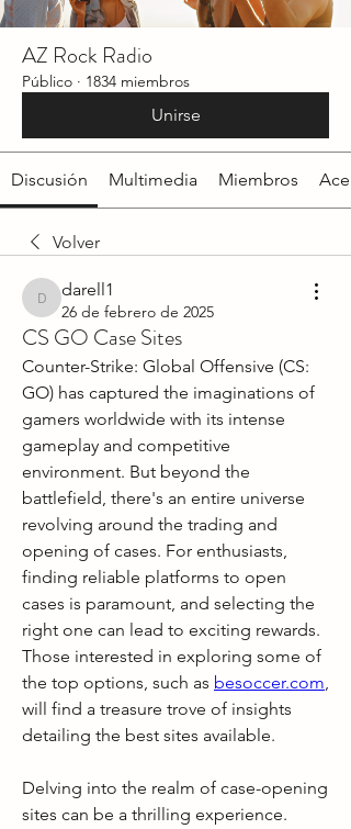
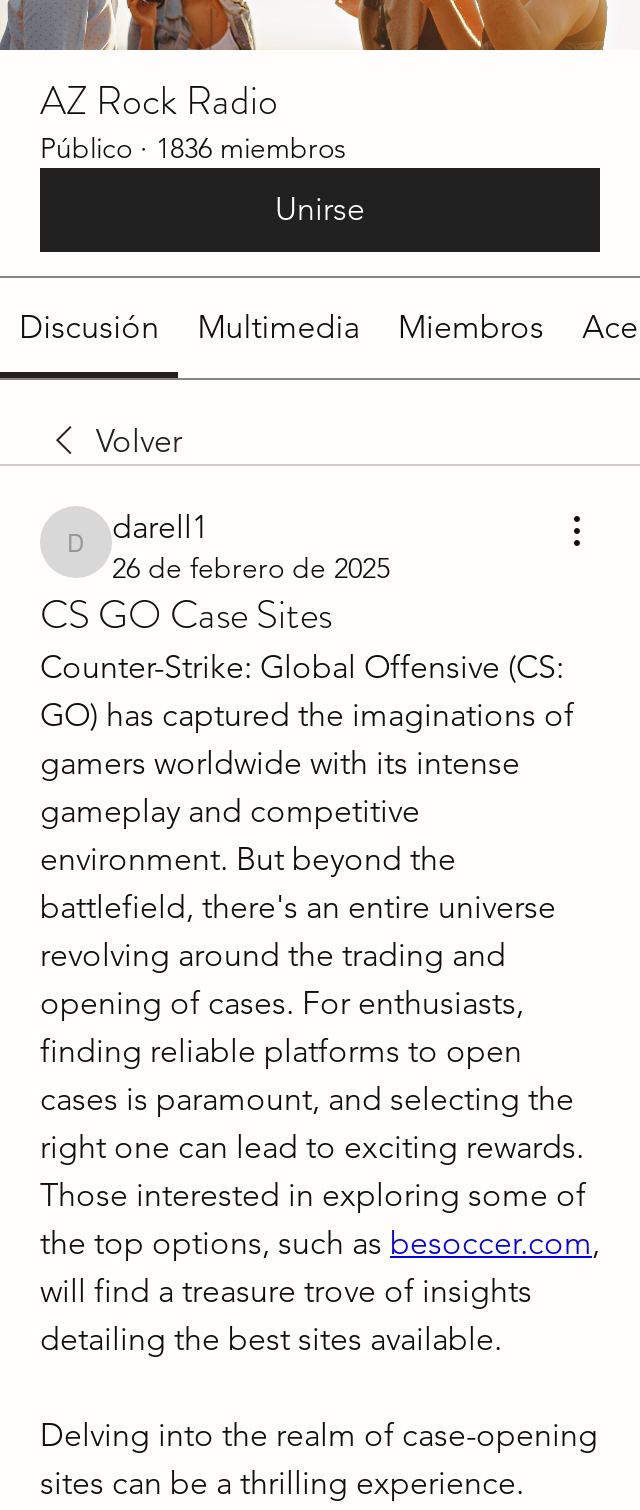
[22,71,190,91] Público · 1834 miembros -> [40,130,346,166] Público · 1836 miembros

